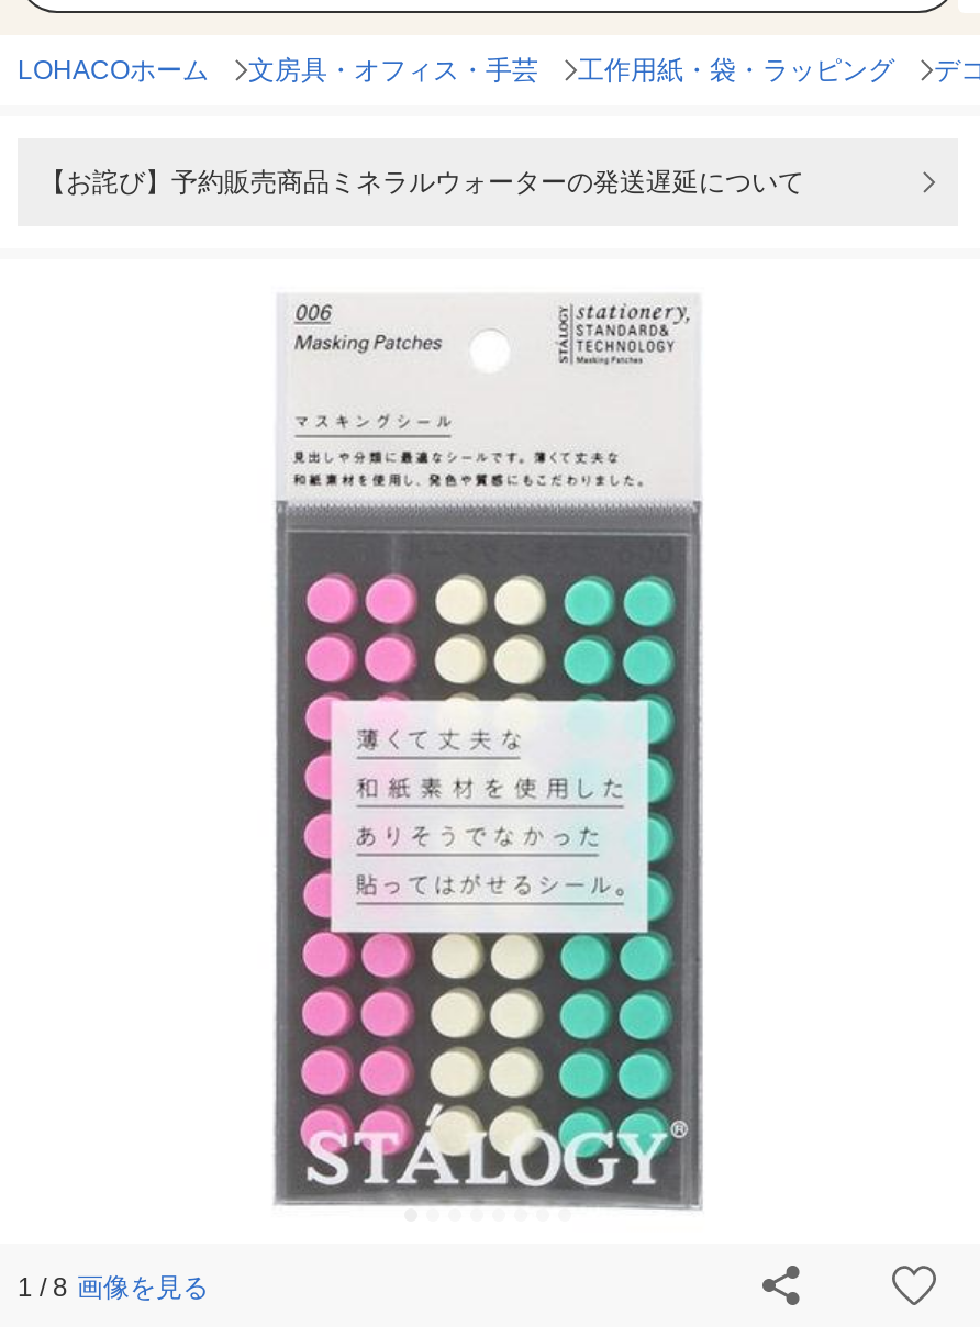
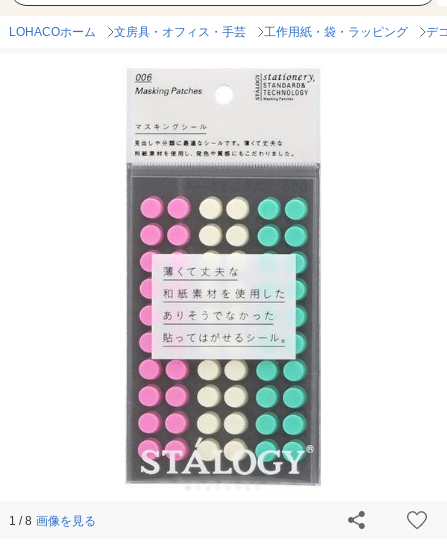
[40,168,804,198] 【お詫び】予約販売商品ミネラルウォーターの発送遅延について -> none

